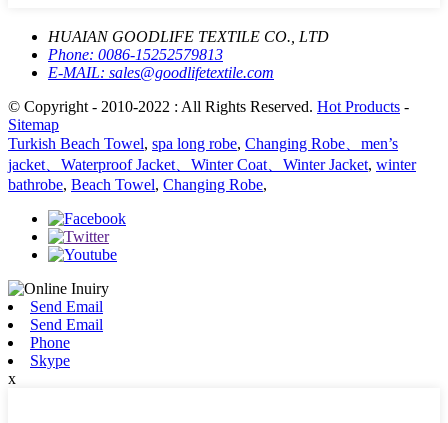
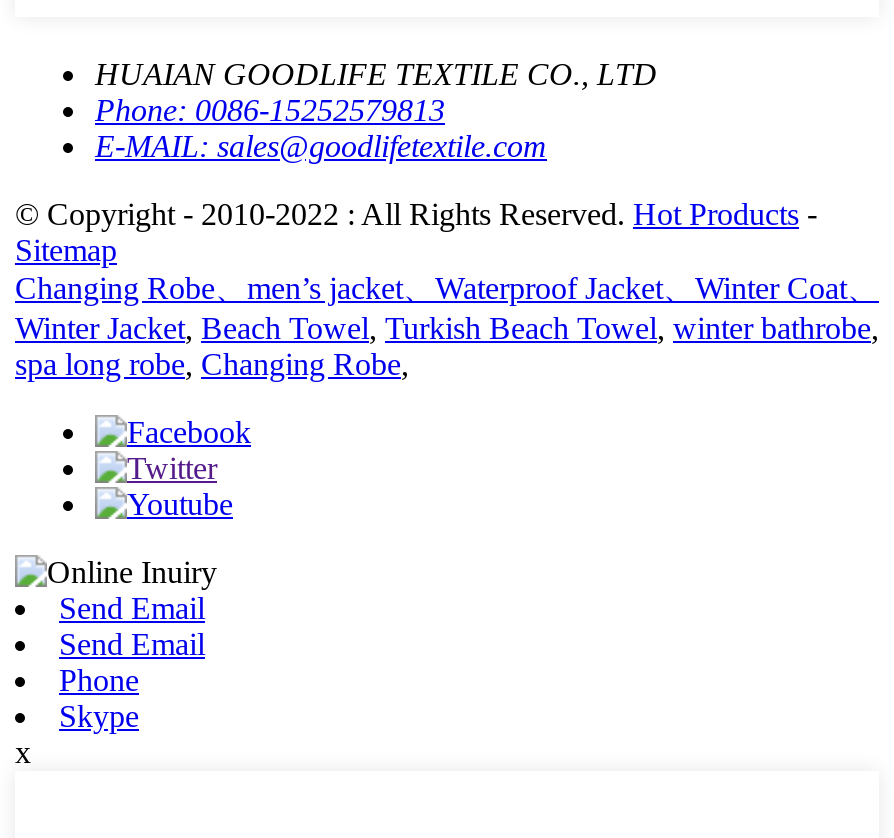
[8,135,416,193] Turkish Beach Towel, spa long robe, Changing Robe、men’s | jacket、Waterproof Jacket、Winter Coat、Winter Jacket, winter | bathrobe, Beach Towel, Changing Robe, -> [15,271,879,381] Changing Robe、men’s jacket、Waterproof Jacket、Winter Coat、 | Winter Jacket, Beach Towel, Turkish Beach Towel, winter bathrobe, | spa long robe, Changing Robe,

